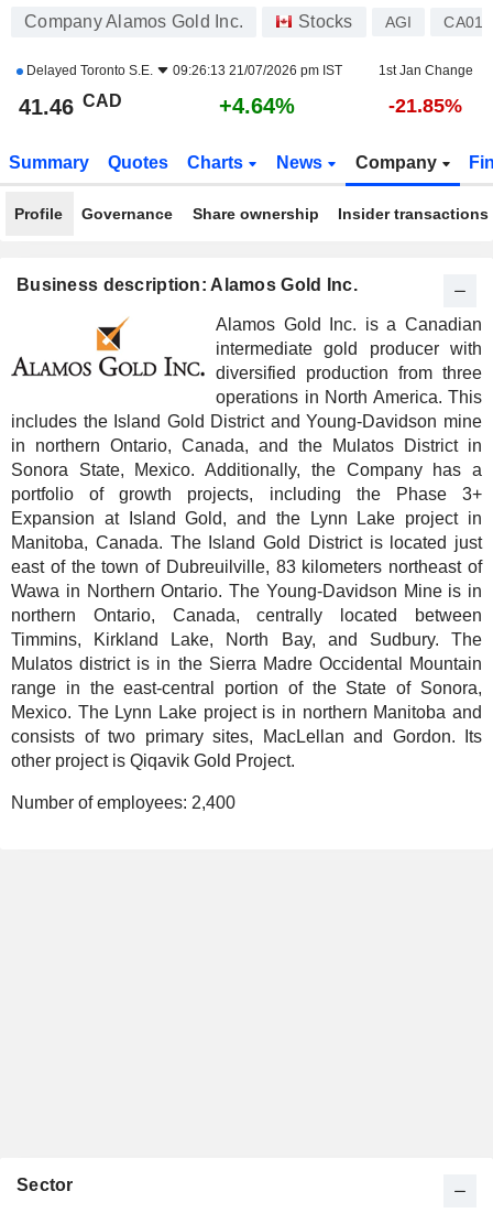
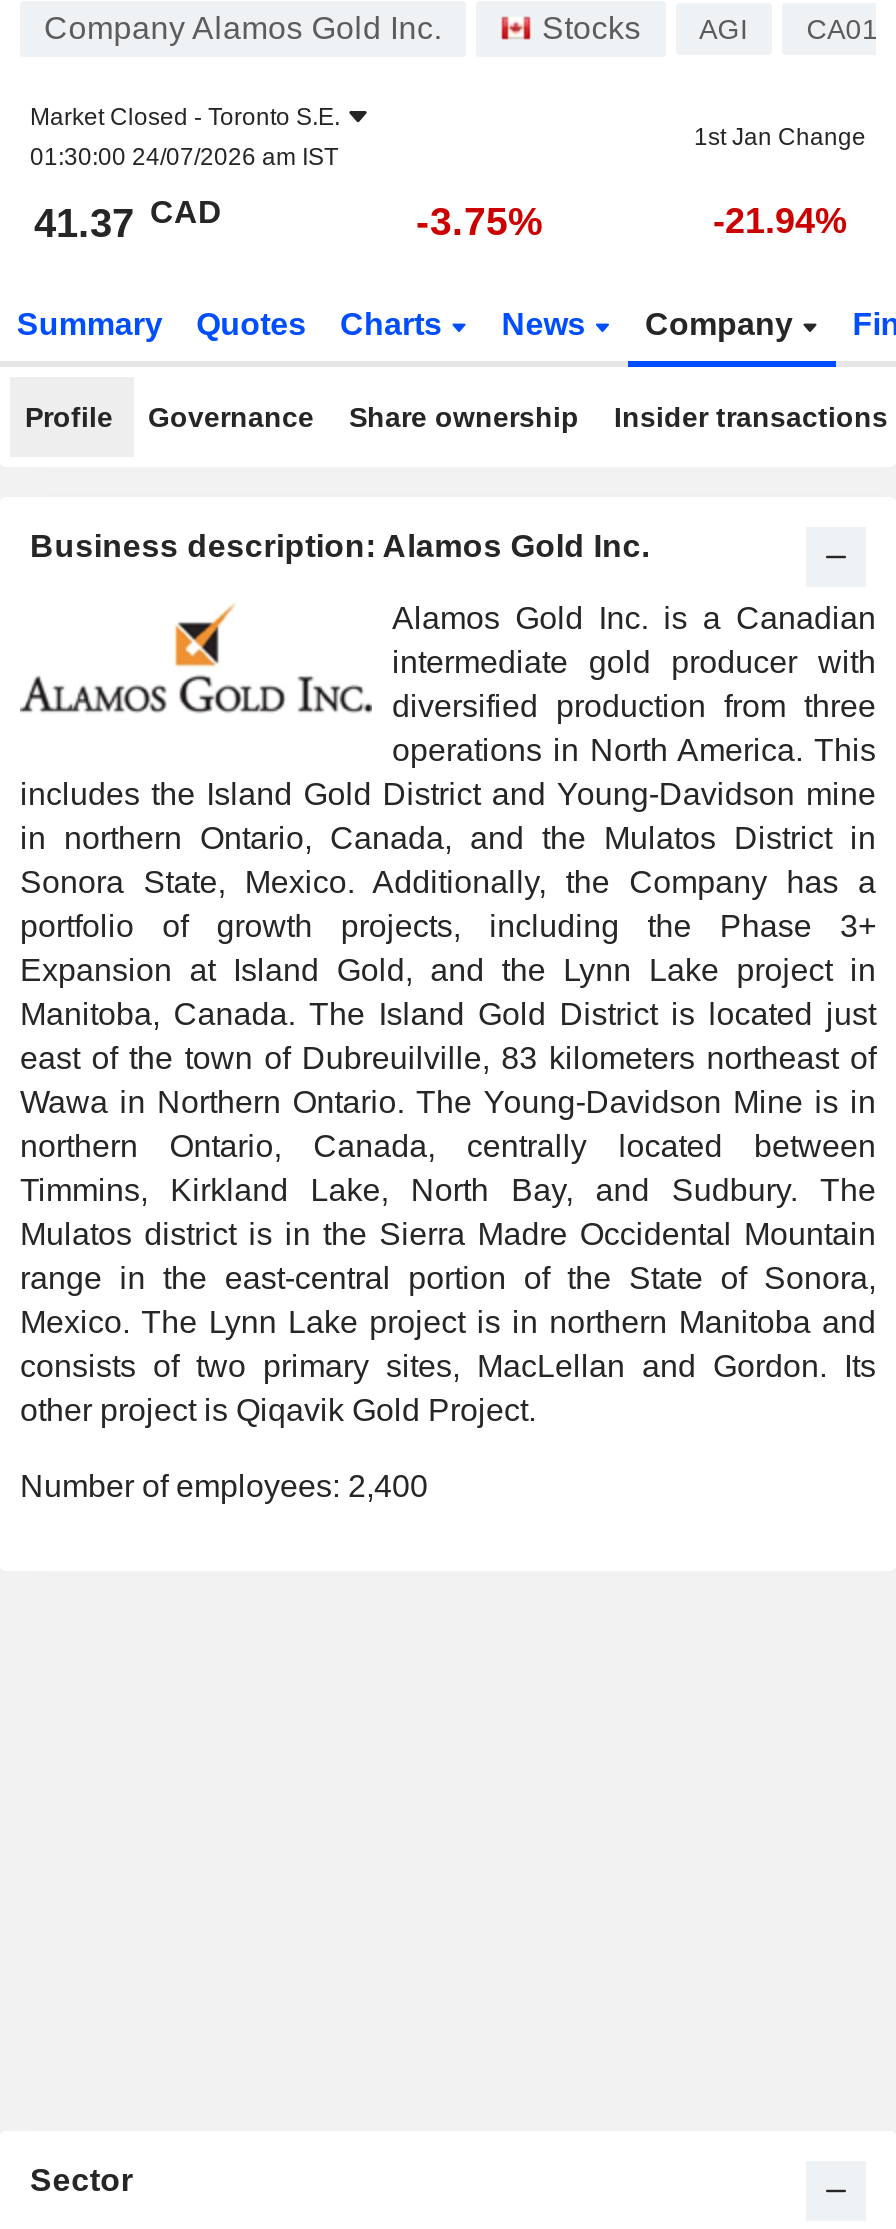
[23,63,342,78] Delayed Toronto S.E. | 09:26:13 21/07/2026 pm IST -> [30,103,340,171] Market Closed - Toronto S.E. | 01:30:00 24/07/2026 am IST
[19,91,122,119] 41.46 CAD -> [34,194,222,245] 41.37 CAD
[219,94,295,118] +4.64% -> [416,199,544,243] -3.75%
[388,95,462,117] -21.85% -> [713,201,847,241] -21.94%

